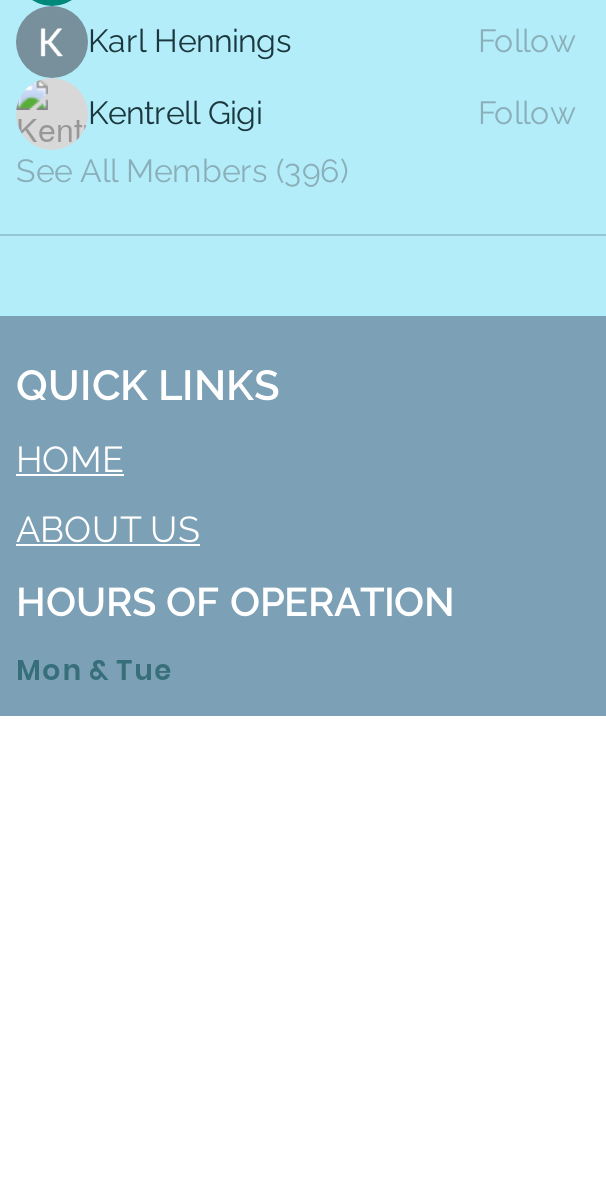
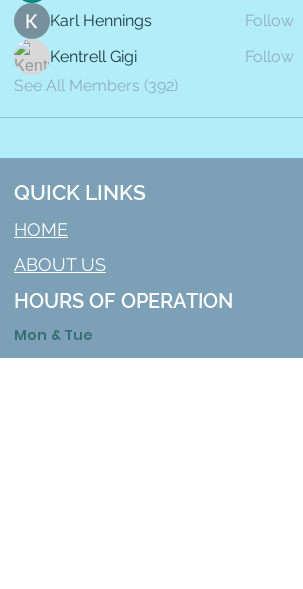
[16,152,348,190] See All Members (396) -> [14,76,178,95] See All Members (392)

